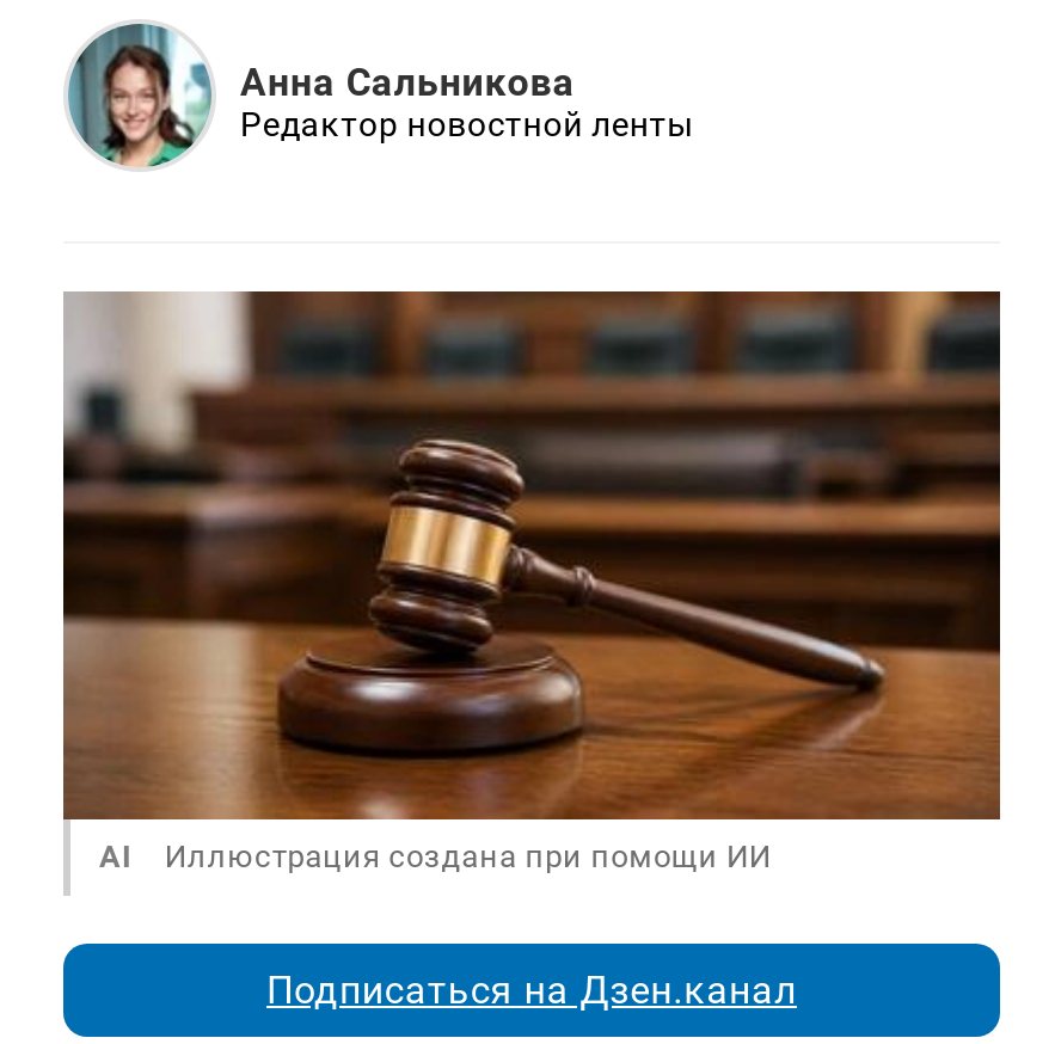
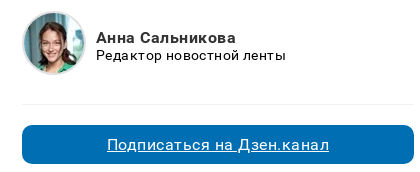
[61,289,1002,889] [image] | AI | Иллюстрация создана при помощи ИИ -> none

